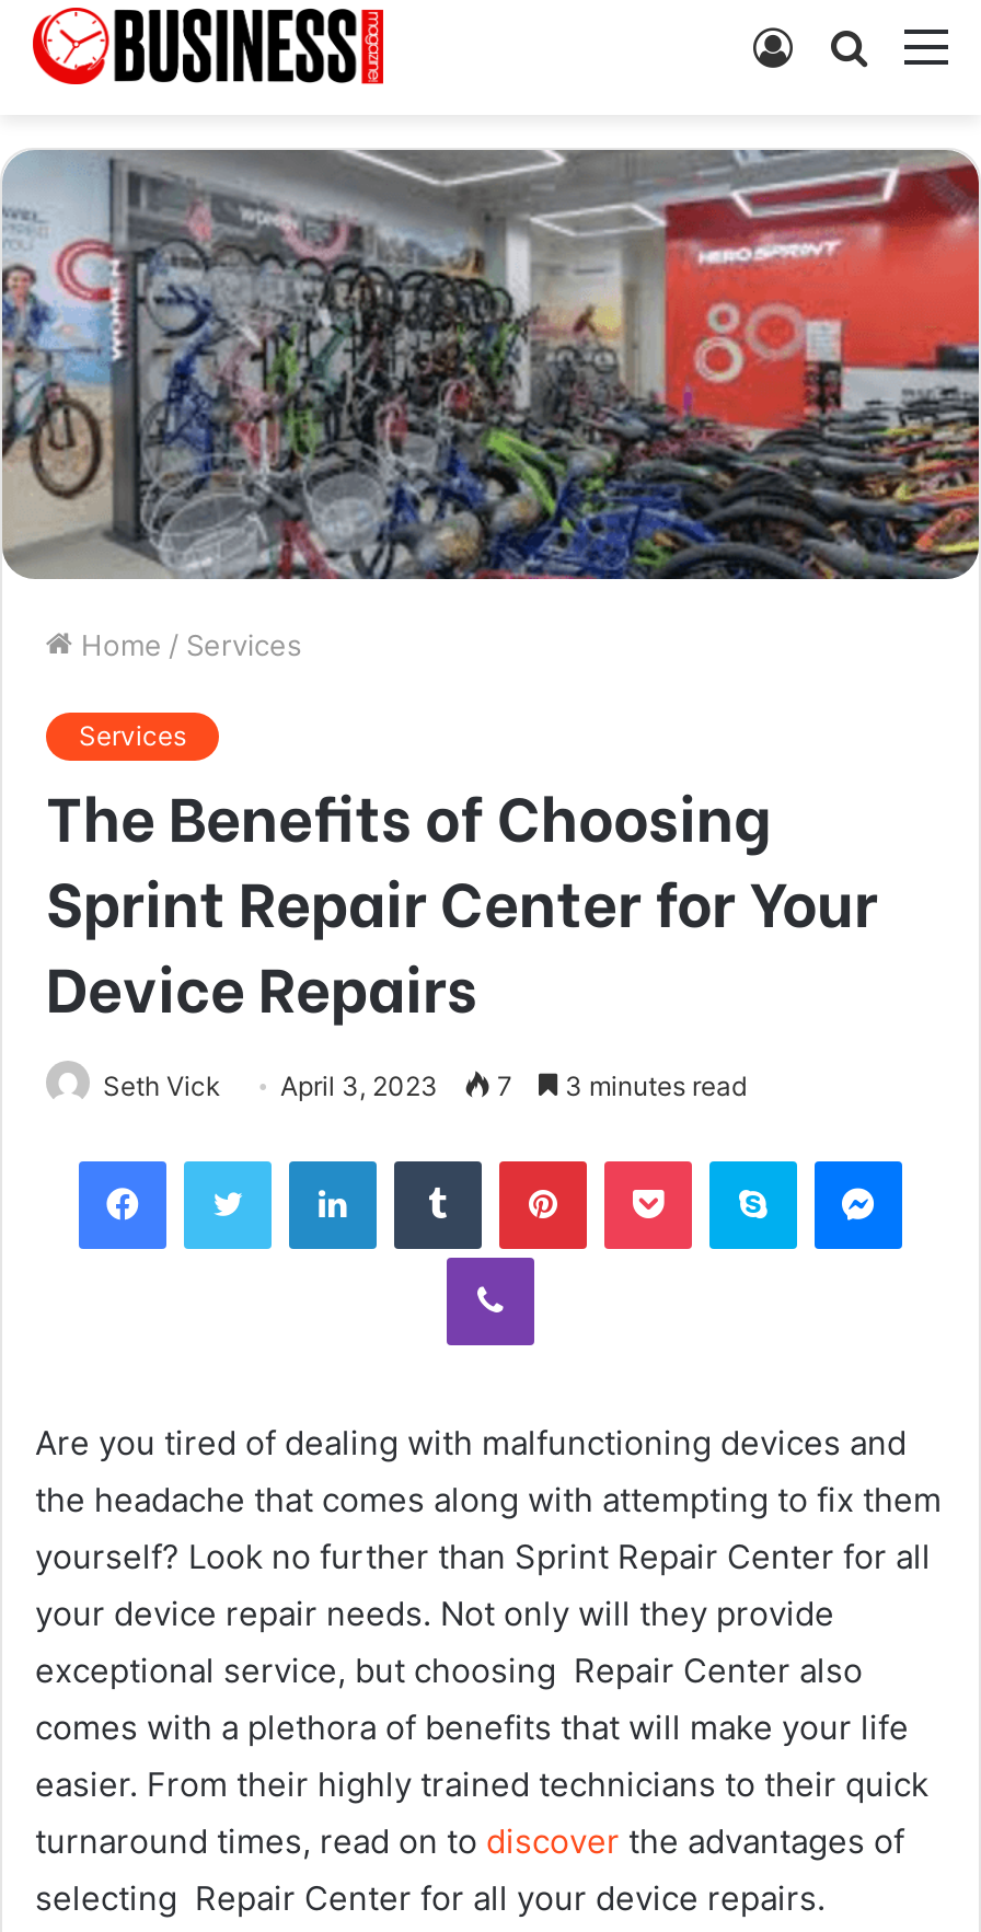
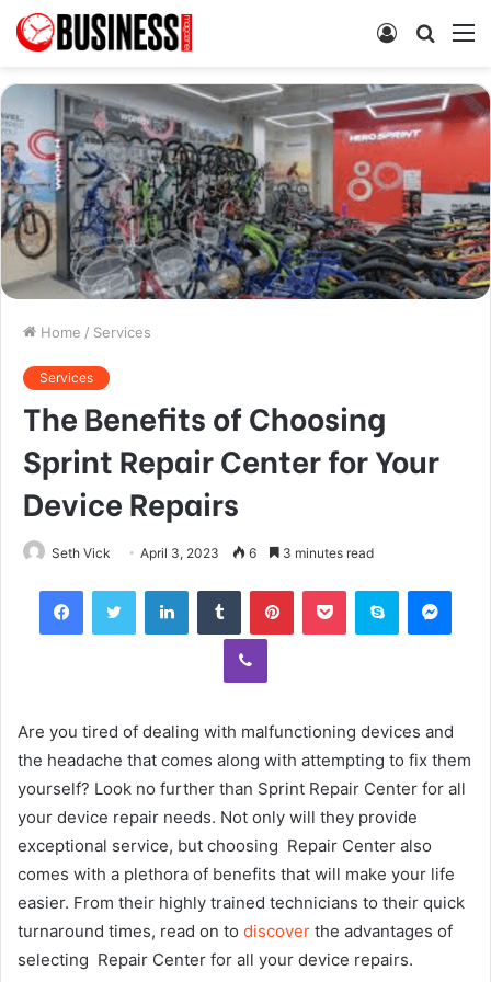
[103,1070,747,1103] Seth Vick April 3, 2023 7 3 minutes read -> [52,545,374,561] Seth Vick April 3, 2023 6 3 minutes read

